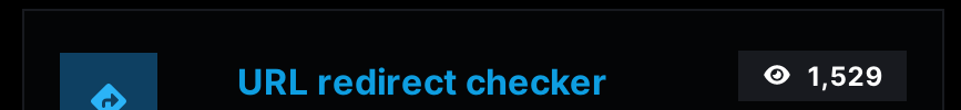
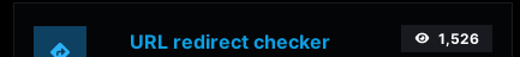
[801,58,883,91] 1,529 -> [435,29,479,47] 1,526

